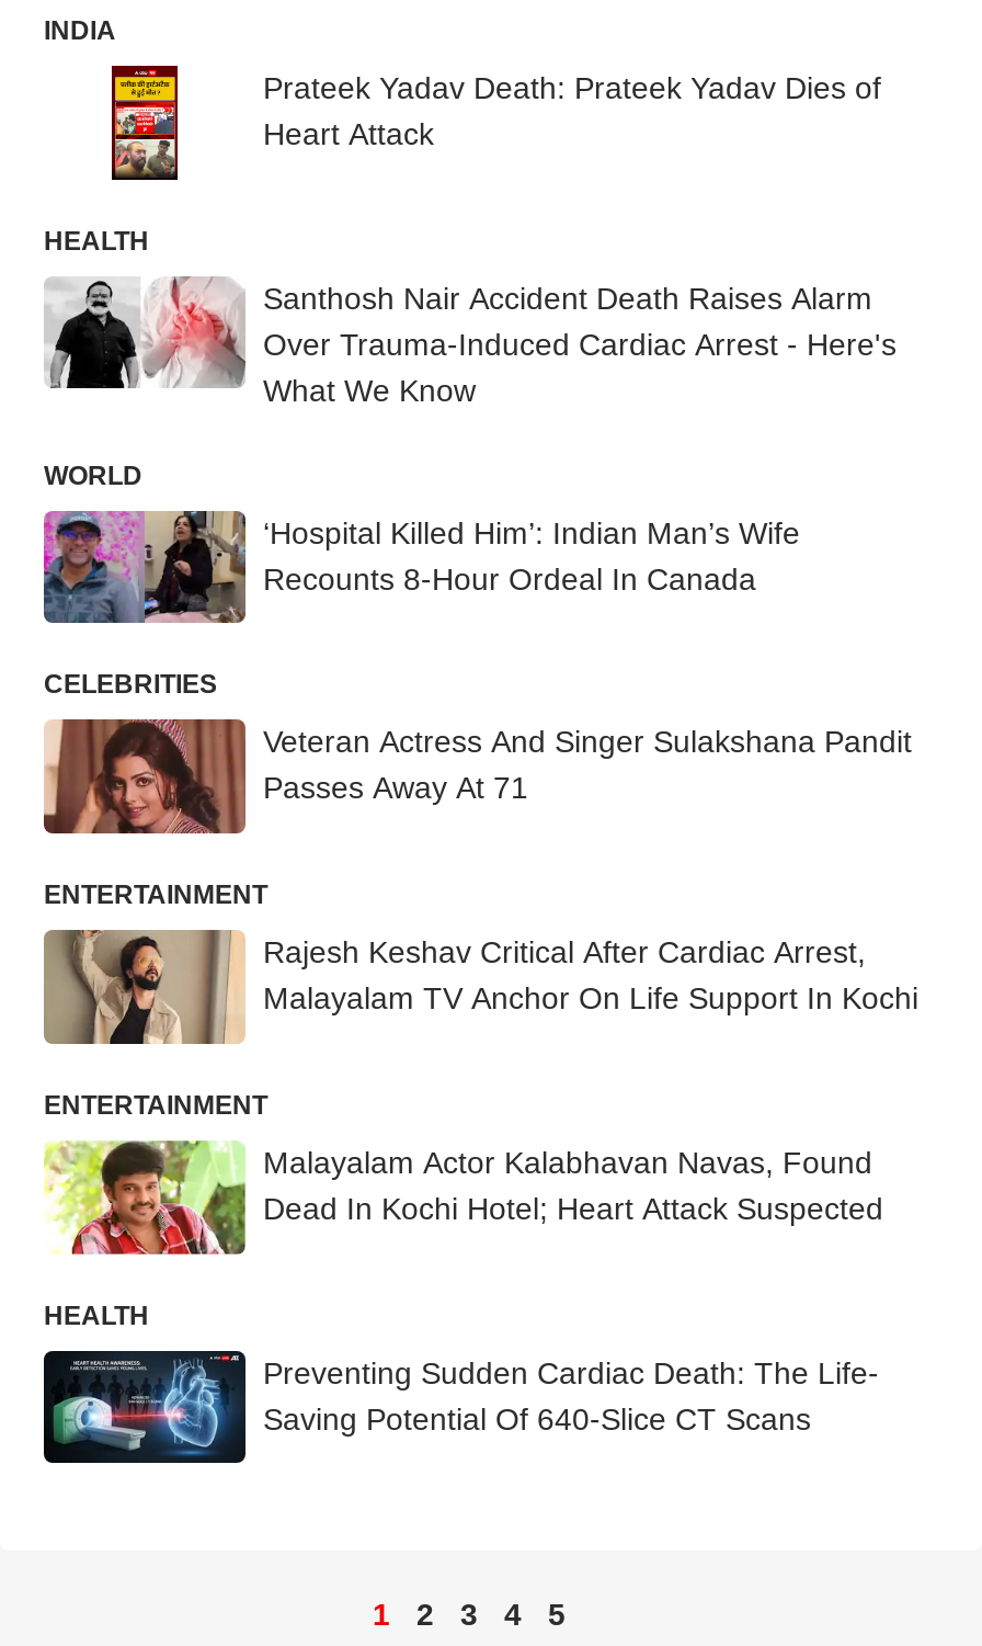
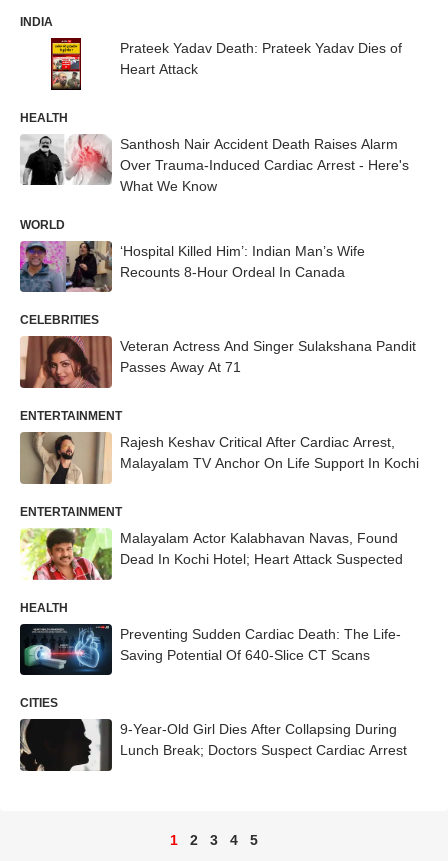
none -> [19,696,407,772] [image] | CITIES | 9-Year-Old Girl Dies After Collapsing During | Lunch Break; Doctors Suspect Cardiac Arrest

